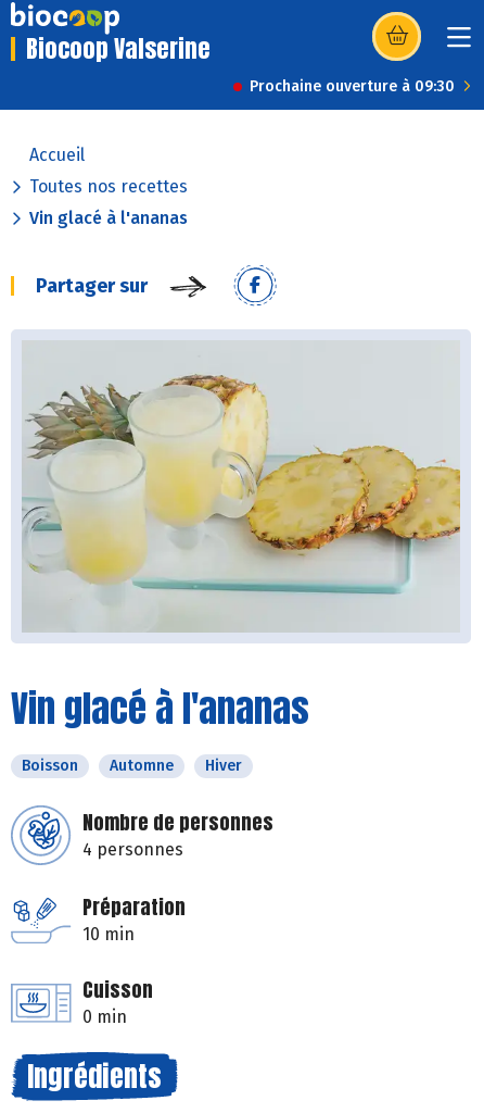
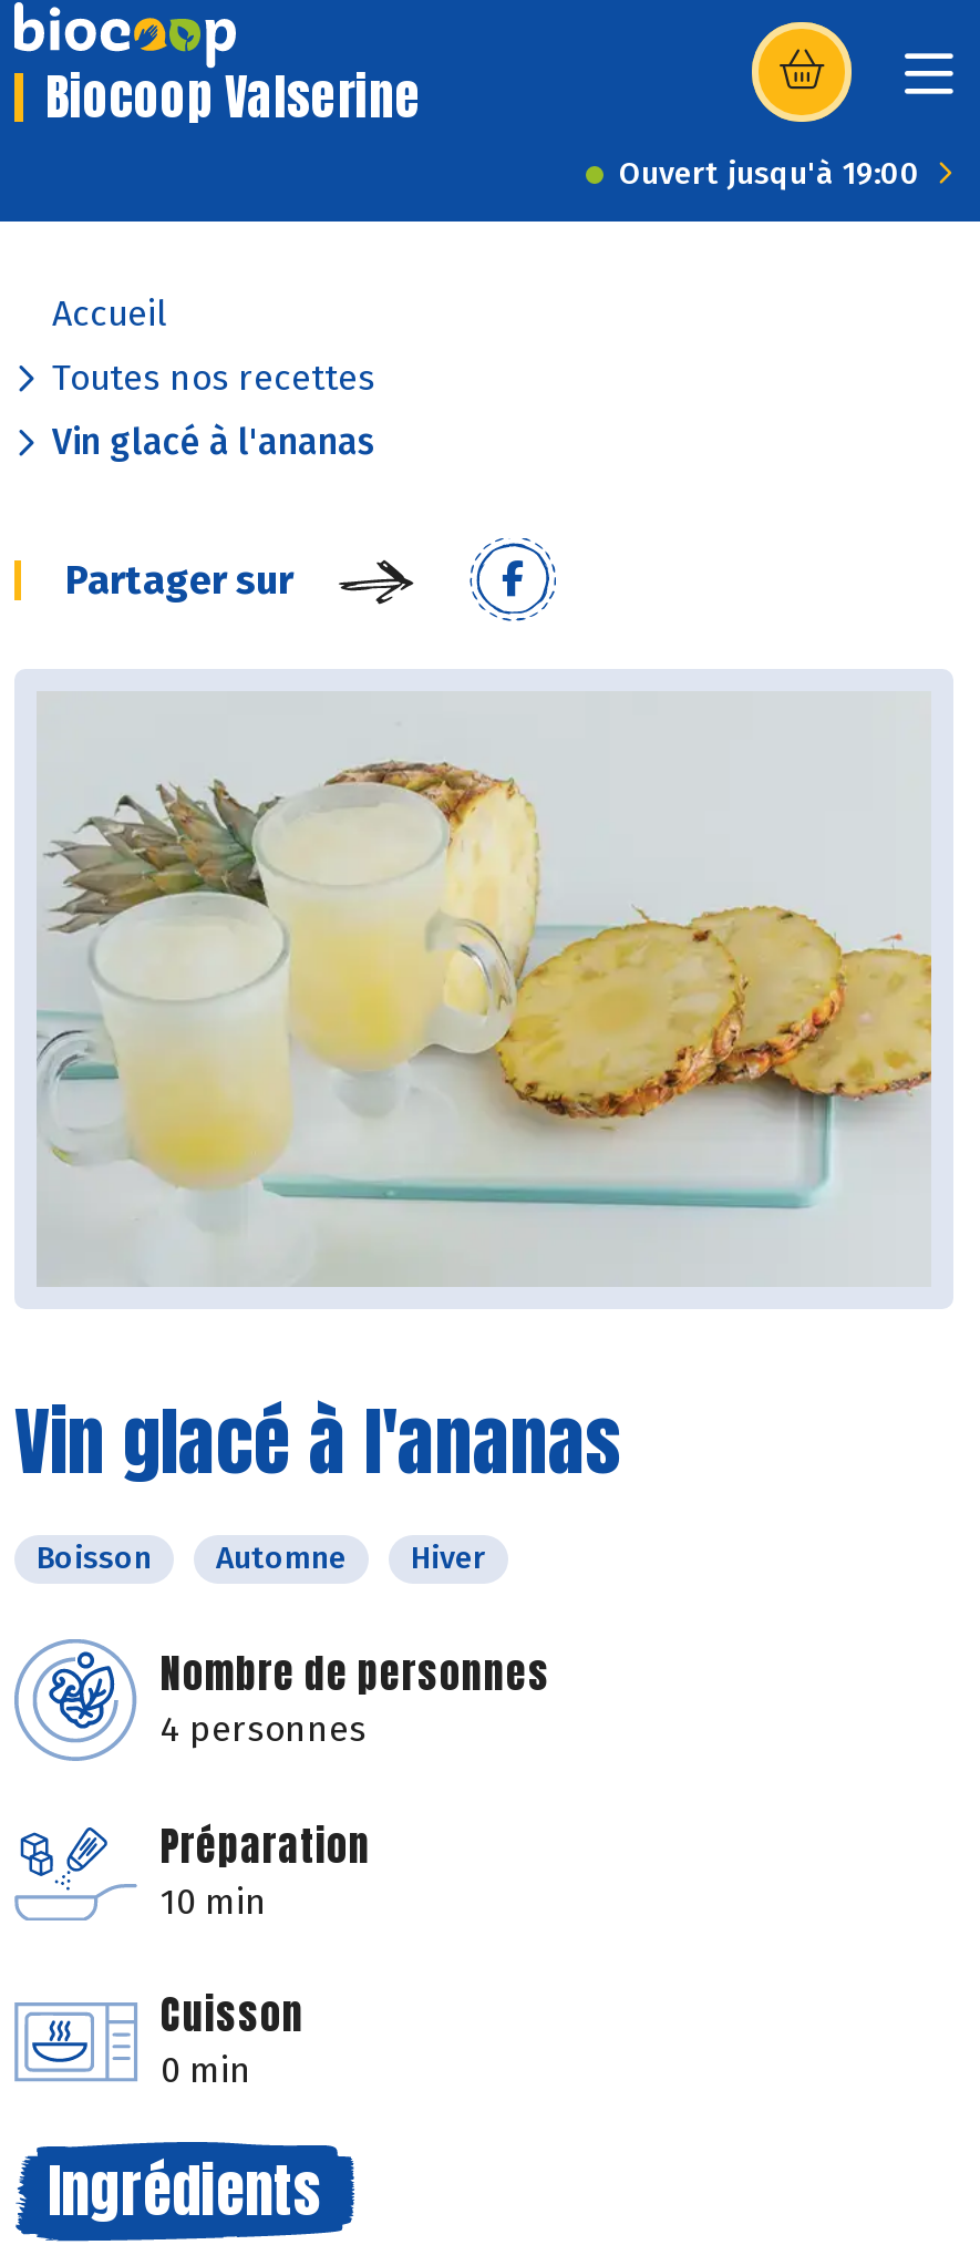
[250,77,455,96] Prochaine ouverture à 09:30 -> [619,155,920,193] Ouvert jusqu'à 19:00

